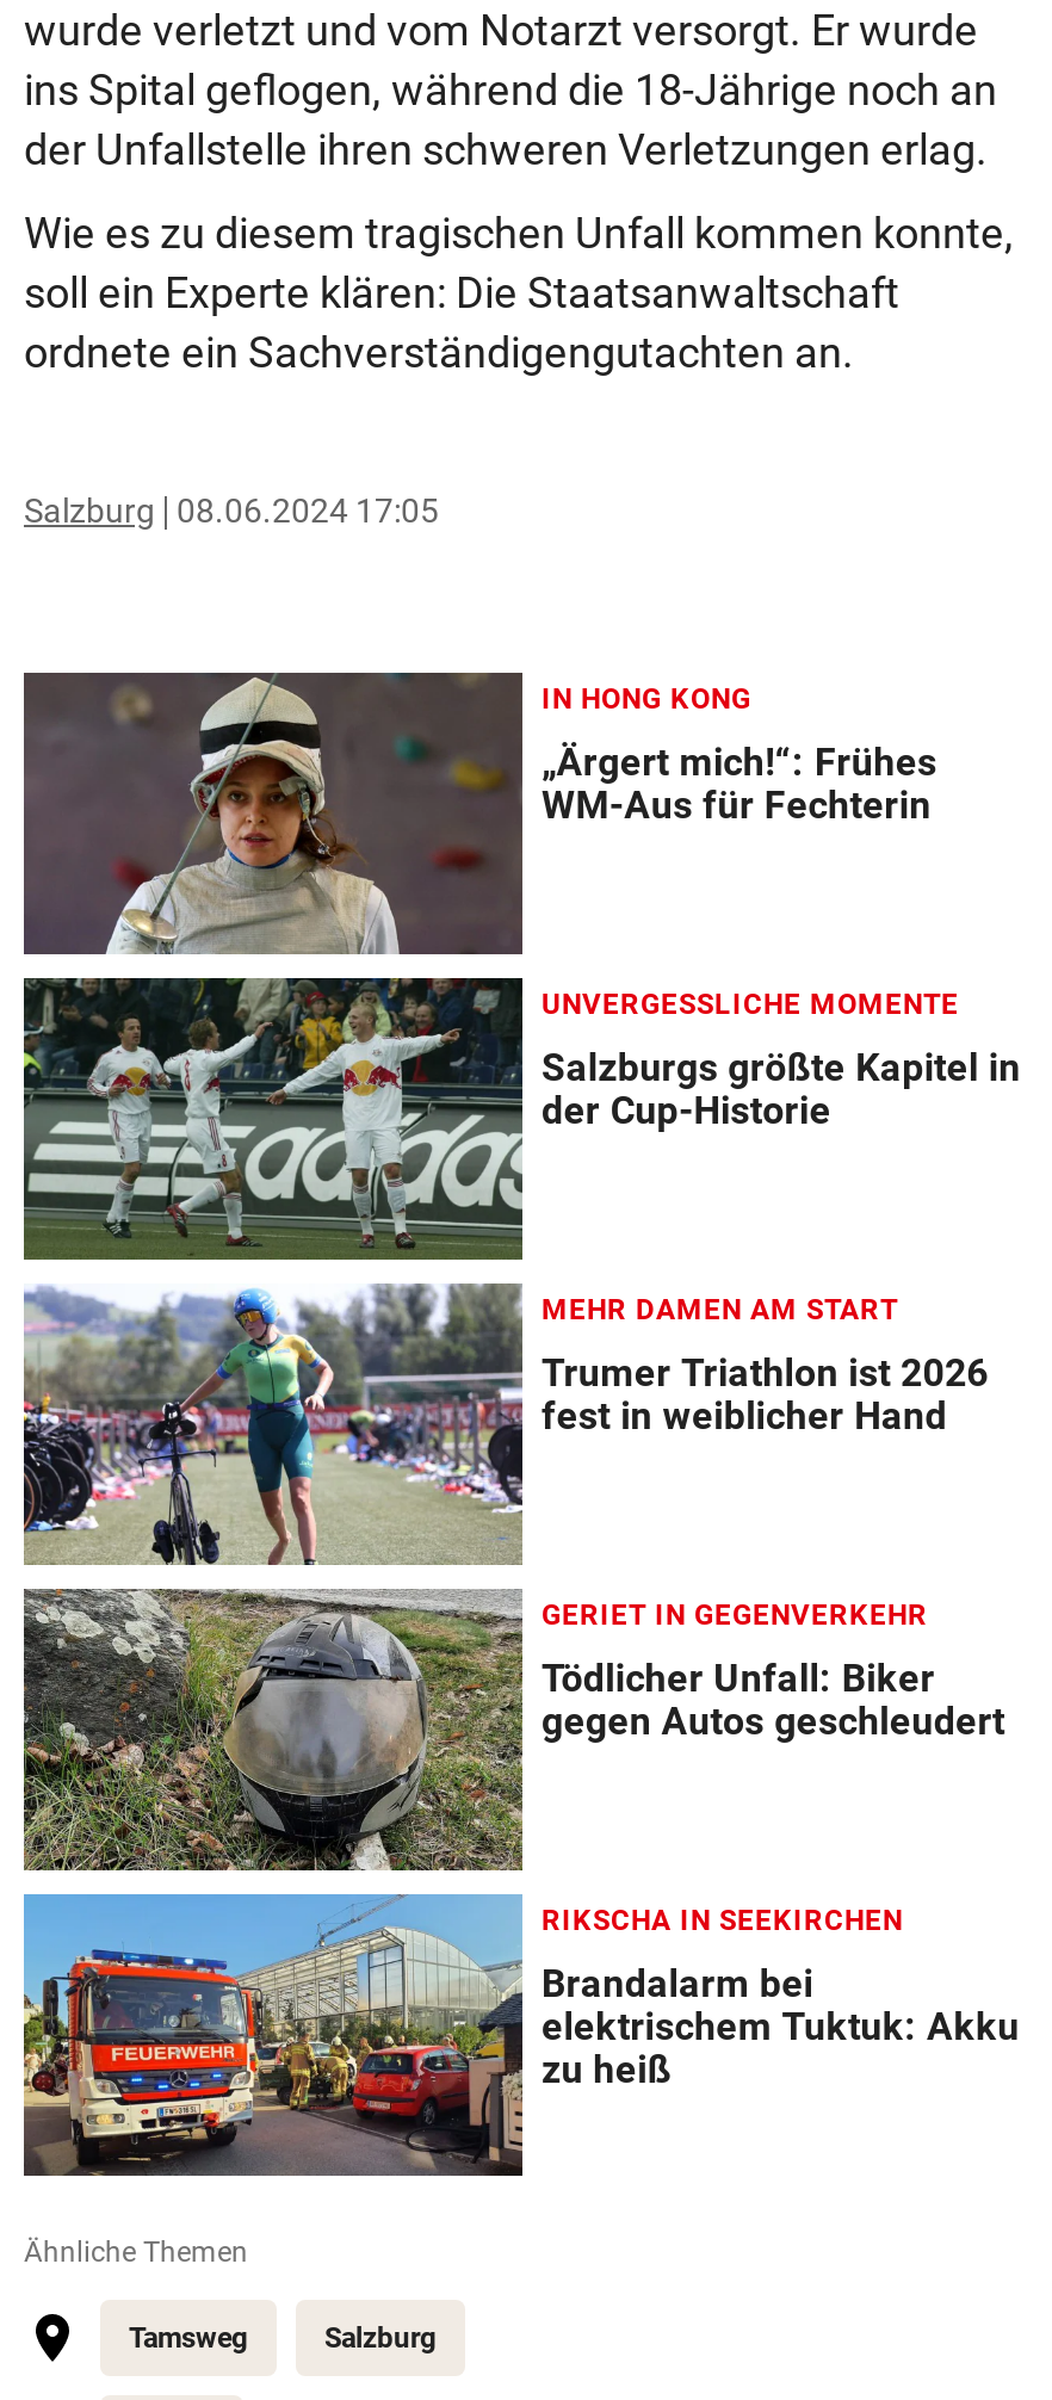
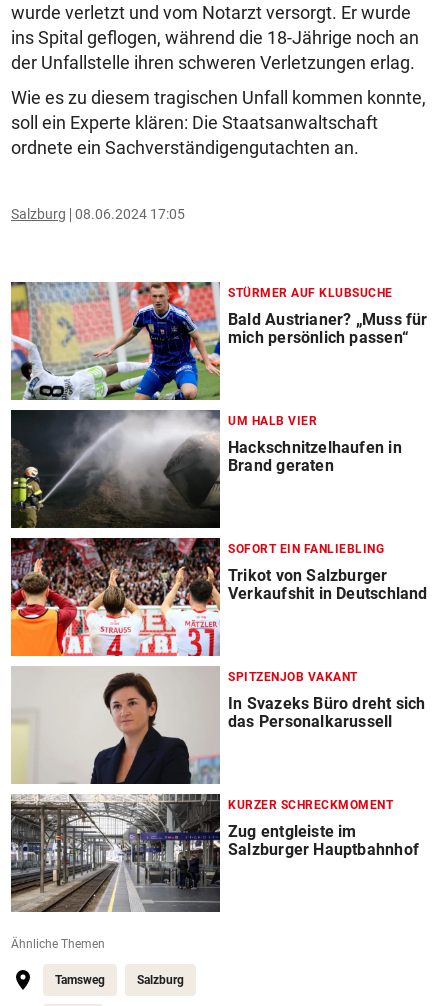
[21,670,751,957] [image] | IN HONG KONG -> [10,281,392,401] [image] | STÜRMER AUF KLUBSUCHE
[542,740,937,828] „Ärgert mich!“: Frühes | WM-Aus für Fechterin -> [228,310,428,347] Bald Austrianer? „Muss für | mich persönlich passen“
[21,978,959,1260] [image] | UNVERGESSLICHE MOMENTE -> [10,409,317,528] [image] | UM HALB VIER
[542,1045,1021,1133] Salzburgs größte Kapitel in | der Cup-Historie -> [228,438,402,475] Hackschnitzelhaufen in | Brand geraten
[21,1281,898,1567] [image] | MEHR DAMEN AM START -> [10,537,384,657] [image] | SOFORT EIN FANLIEBLING
[542,1351,989,1439] Trumer Triathlon ist 2026 | fest in weiblicher Hand -> [228,566,428,603] Trikot von Salzburger | Verkaufshit in Deutschland
[21,1589,928,1873] [image] | GERIET IN GEGENVERKEHR -> [11,667,357,785] [image] | SPITZENJOB VAKANT
[542,1656,1005,1745] Tödlicher Unfall: Biker | gegen Autos geschleudert -> [228,694,426,731] In Svazeks Büro dreht sich | das Personalkarussell
[21,1892,903,2176] [image] | RIKSCHA IN SEEKIRCHEN -> [10,793,393,912] [image] | KURZER SCHRECKMOMENT
[542,1962,1020,2093] Brandalarm bei | elektrischem Tuktuk: Akku | zu heiß -> [228,822,419,859] Zug entgleiste im | Salzburger Hauptbahnhof

